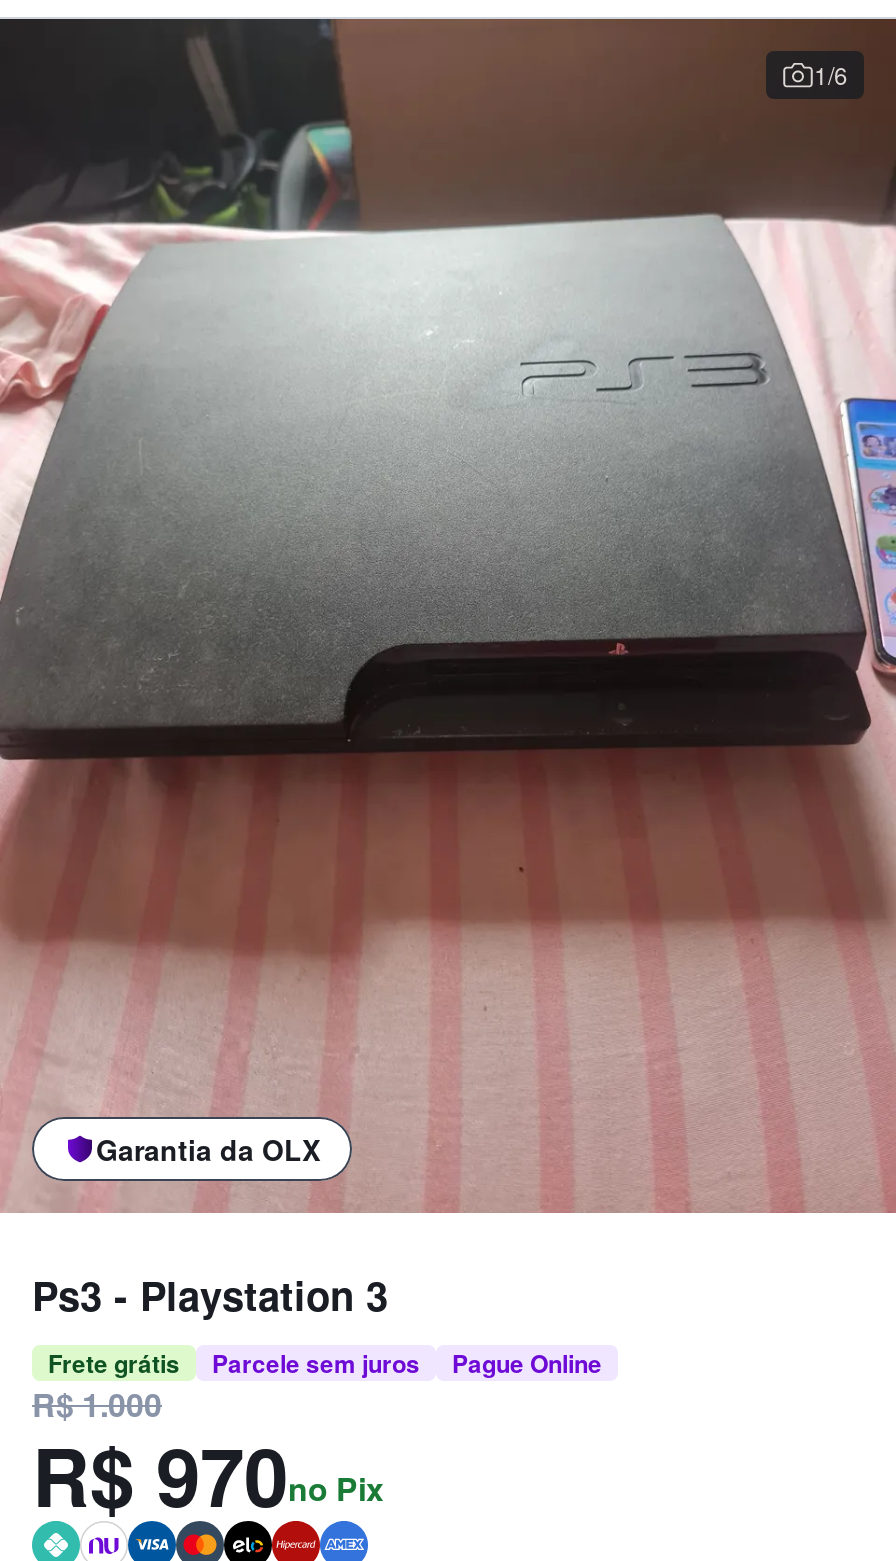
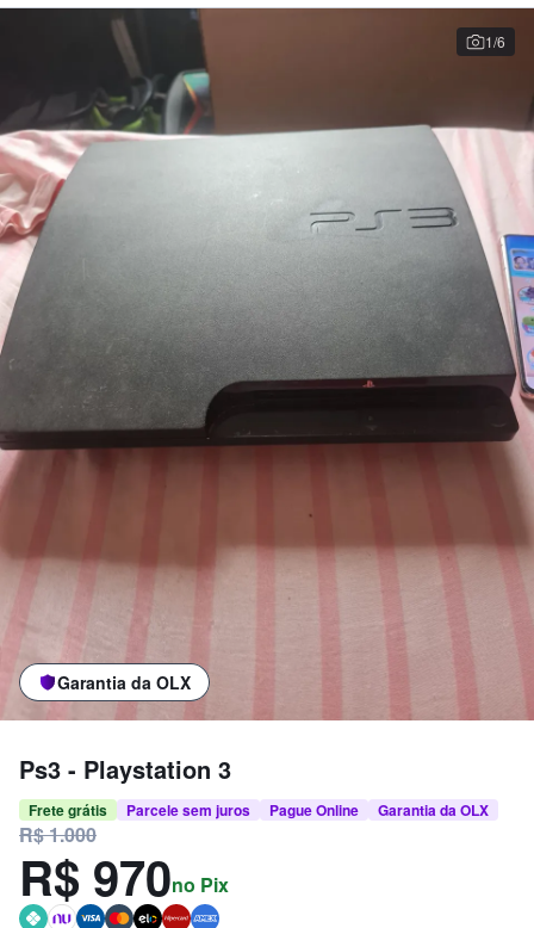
none -> [378,800,489,821] Garantia da OLX

